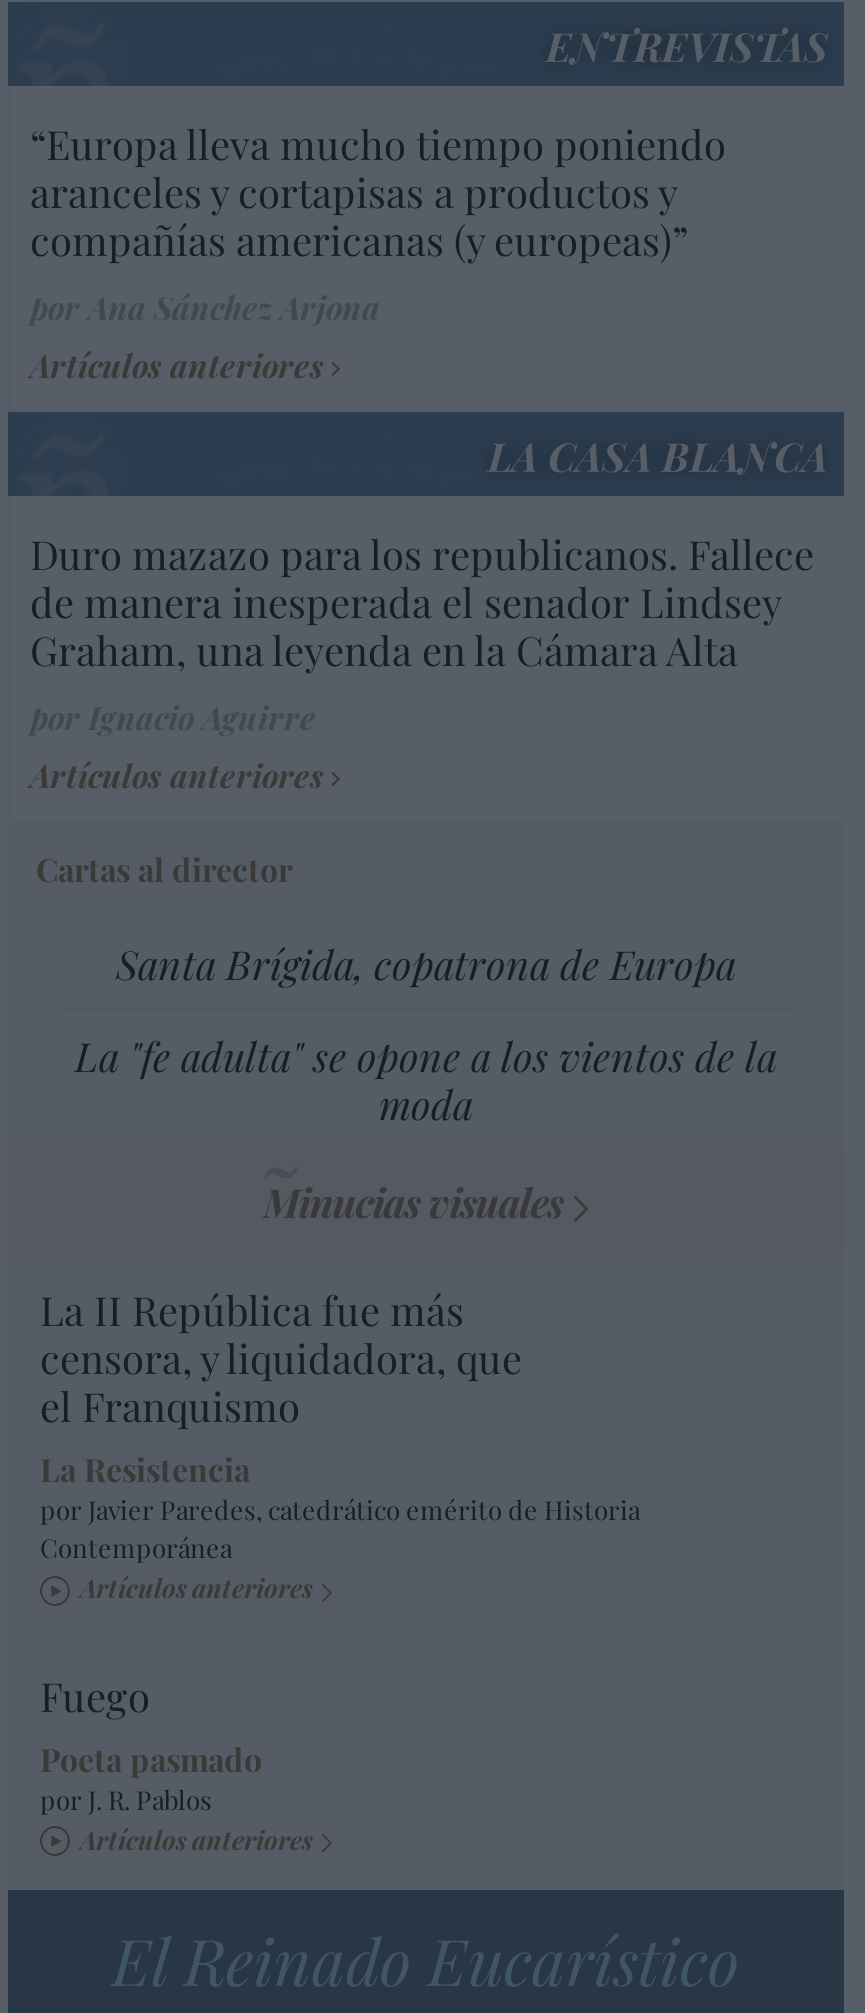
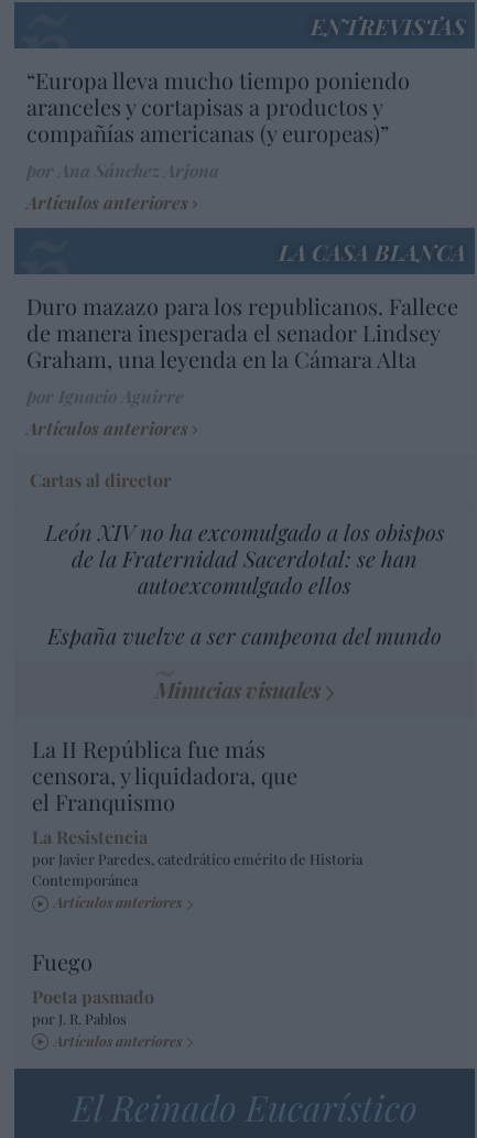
[116,937,736,991] Santa Brígida, copatrona de Europa -> [45,517,445,600] León XIV no ha excomulgado a los obispos | de la Fraternidad Sacerdotal: se han | autoexcomulgado ellos
[75,1029,777,1131] La "fe adulta" se opone a los vientos de la | moda -> [47,621,442,650] España vuelve a ser campeona del mundo

